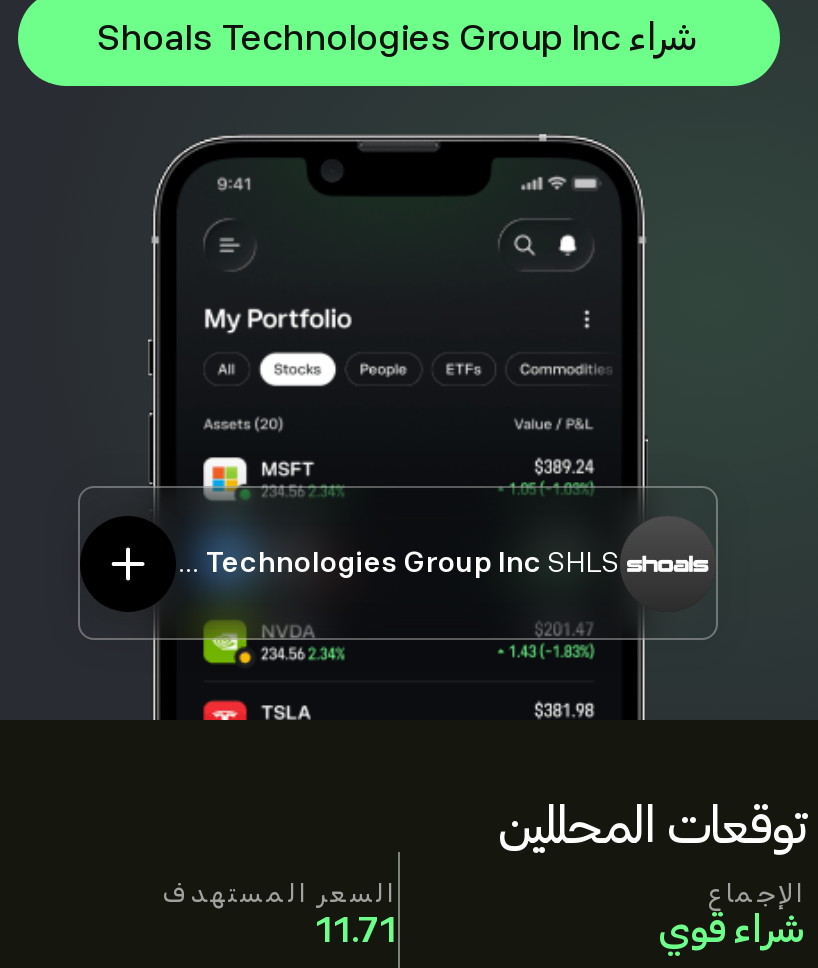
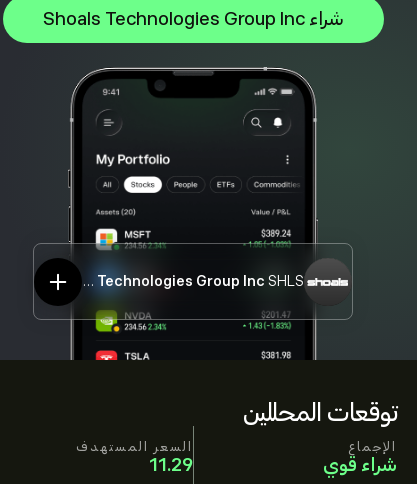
[315,909,397,949] 11.71 -> [148,454,192,474] 11.29

